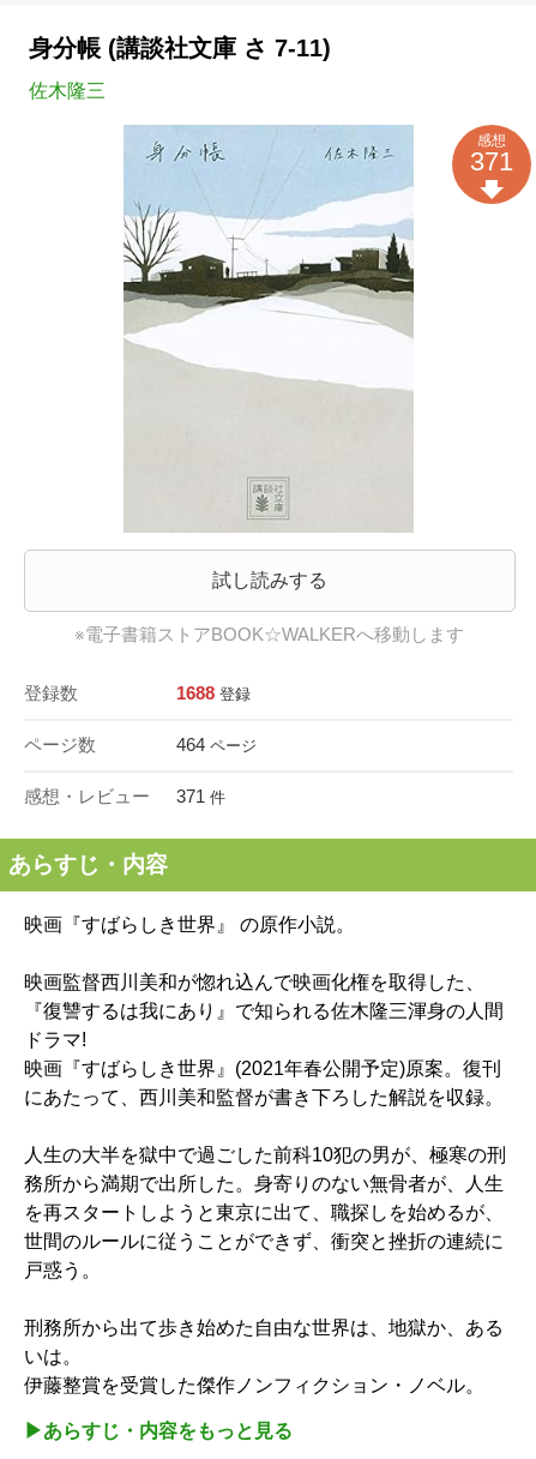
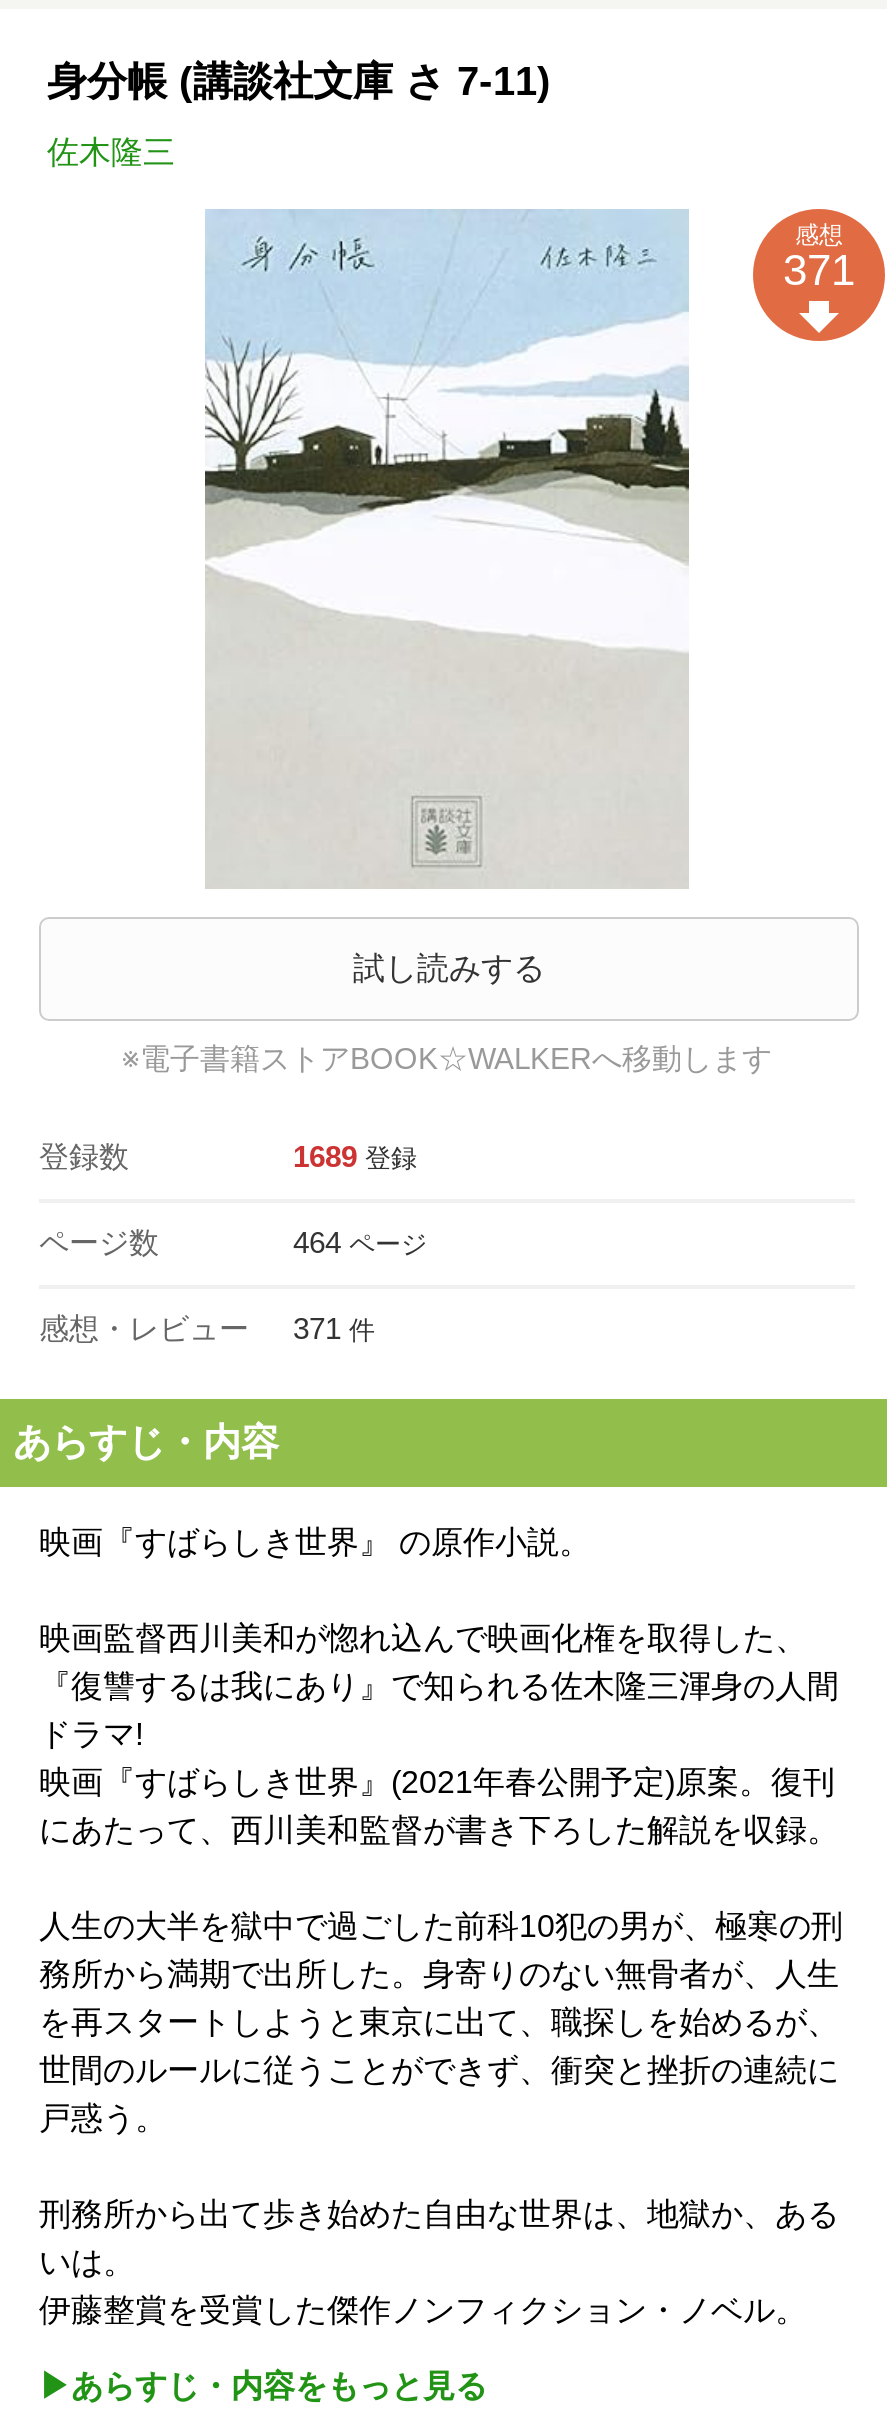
[176,683,251,703] 1688 登録 -> [293,1139,417,1173] 1689 登録

